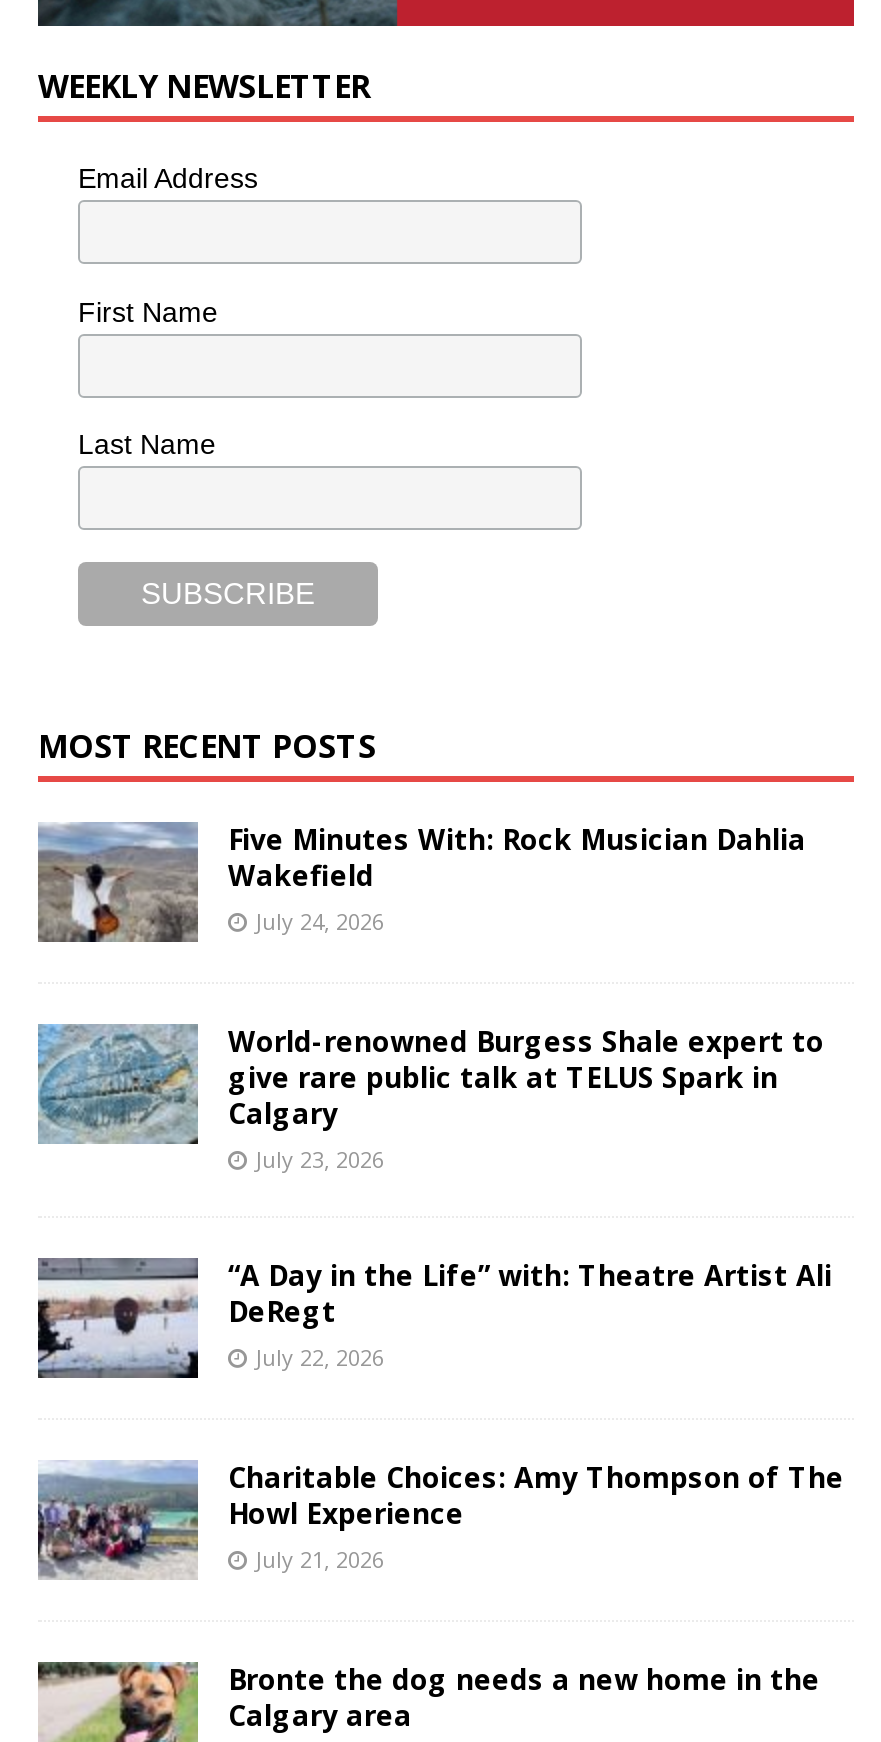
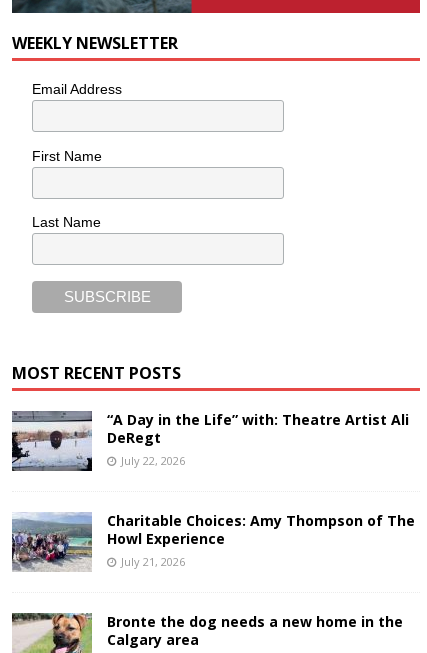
[36,820,824,1174] [image] | Five Minutes With: Rock Musician Dahlia | Wakefield | July 24, 2026 | World-renowned Burgess Shale expert to | give rare public talk at TELUS Spark in | Calgary | July 23, 2026 -> none
[36,1024,200,1146] [image] -> none

